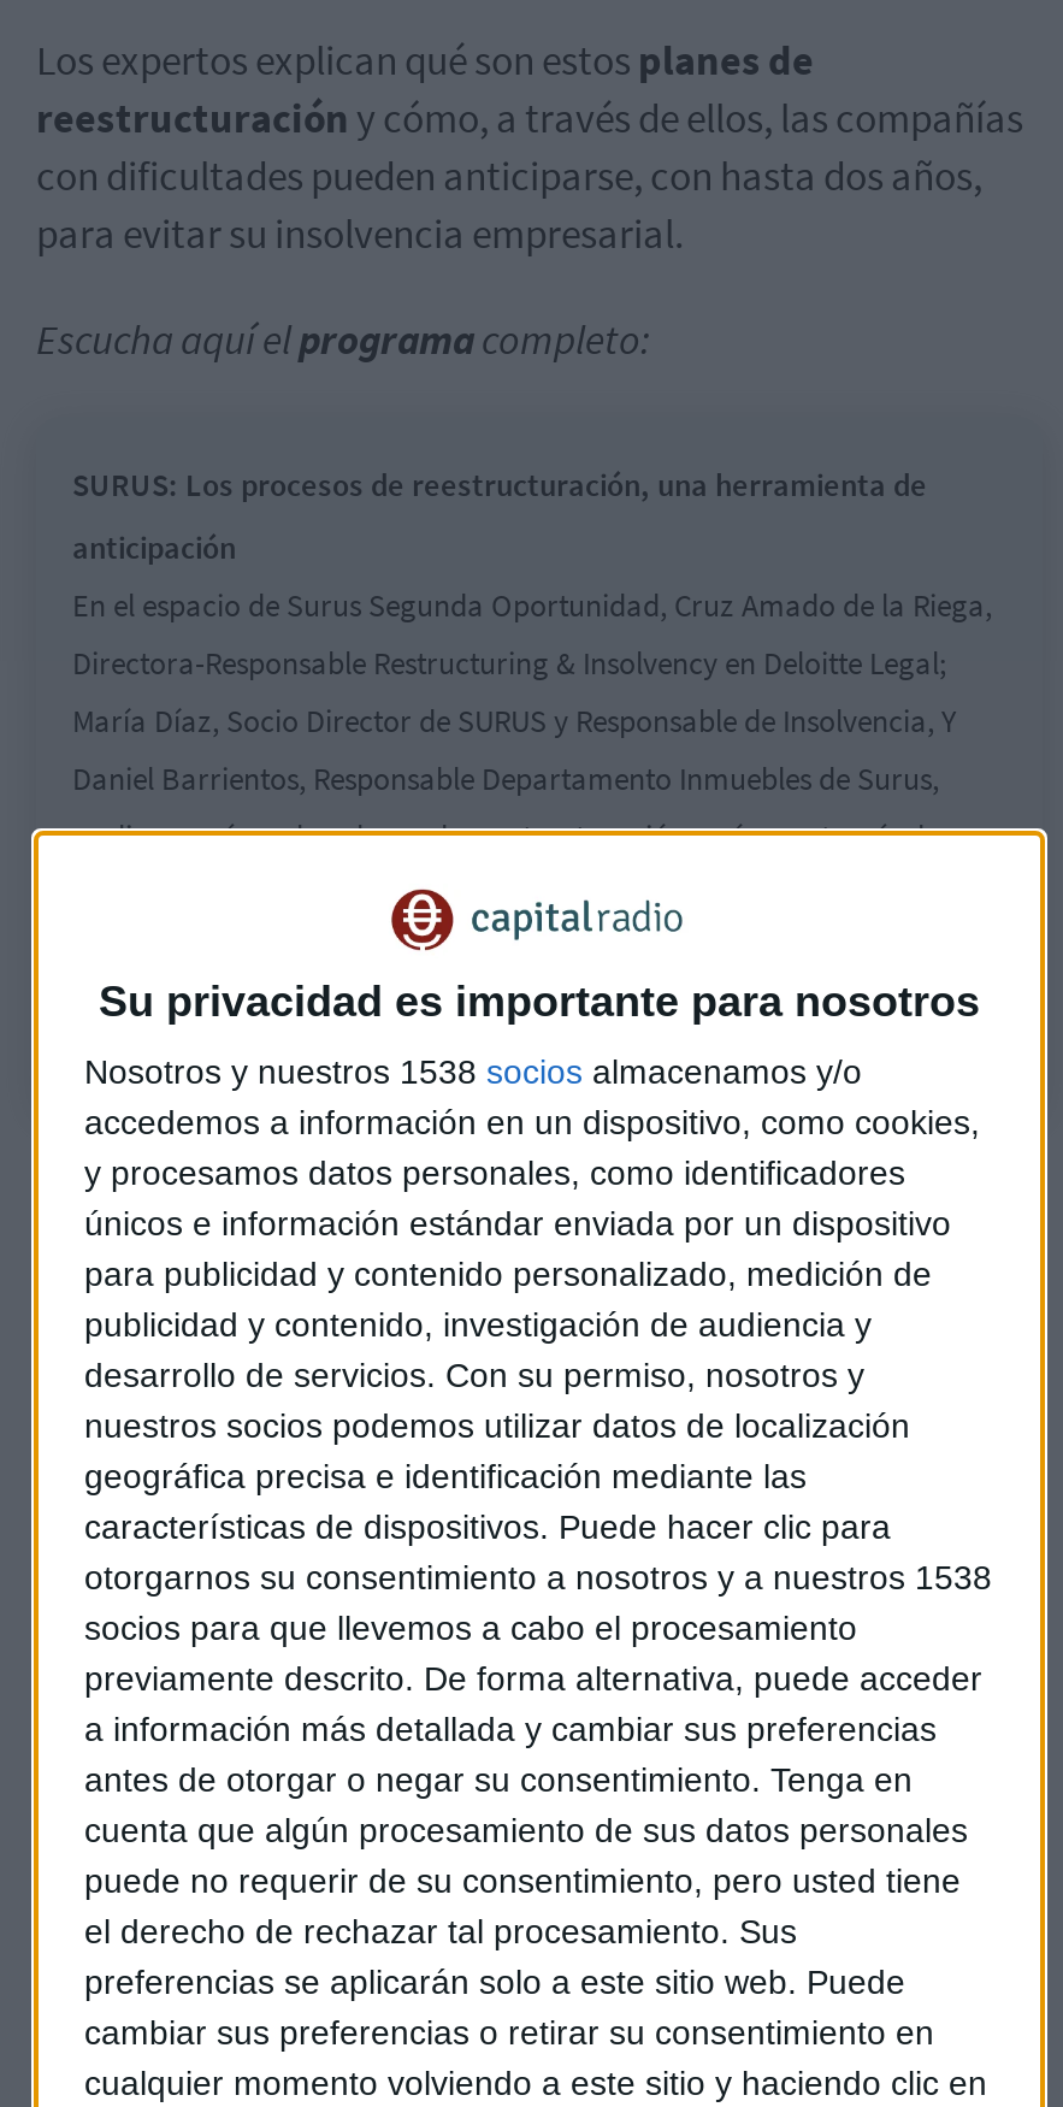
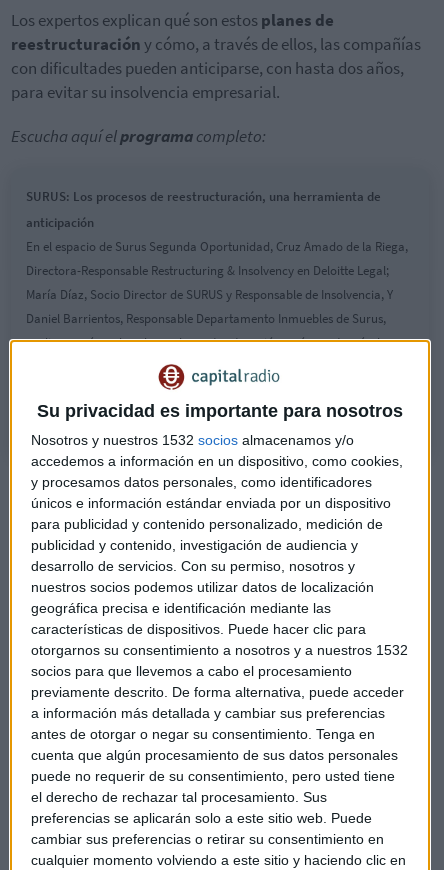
[84,1052,862,1090] Nosotros y nuestros 1538 socios almacenamos y/o -> [31,432,354,448] Nosotros y nuestros 1532 socios almacenamos y/o
[84,1557,992,1596] otorgarnos su consentimiento a nosotros y a nuestros 1538 -> [31,642,408,658] otorgarnos su consentimiento a nosotros y a nuestros 1532

